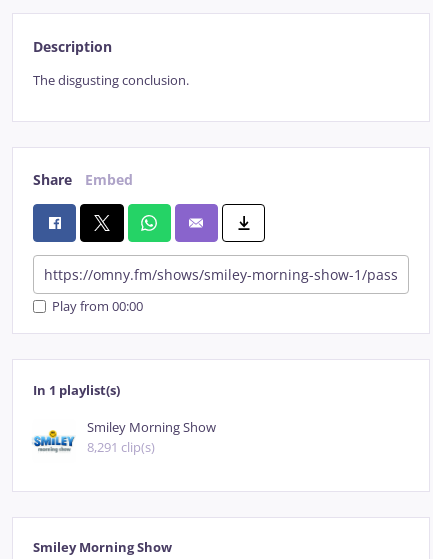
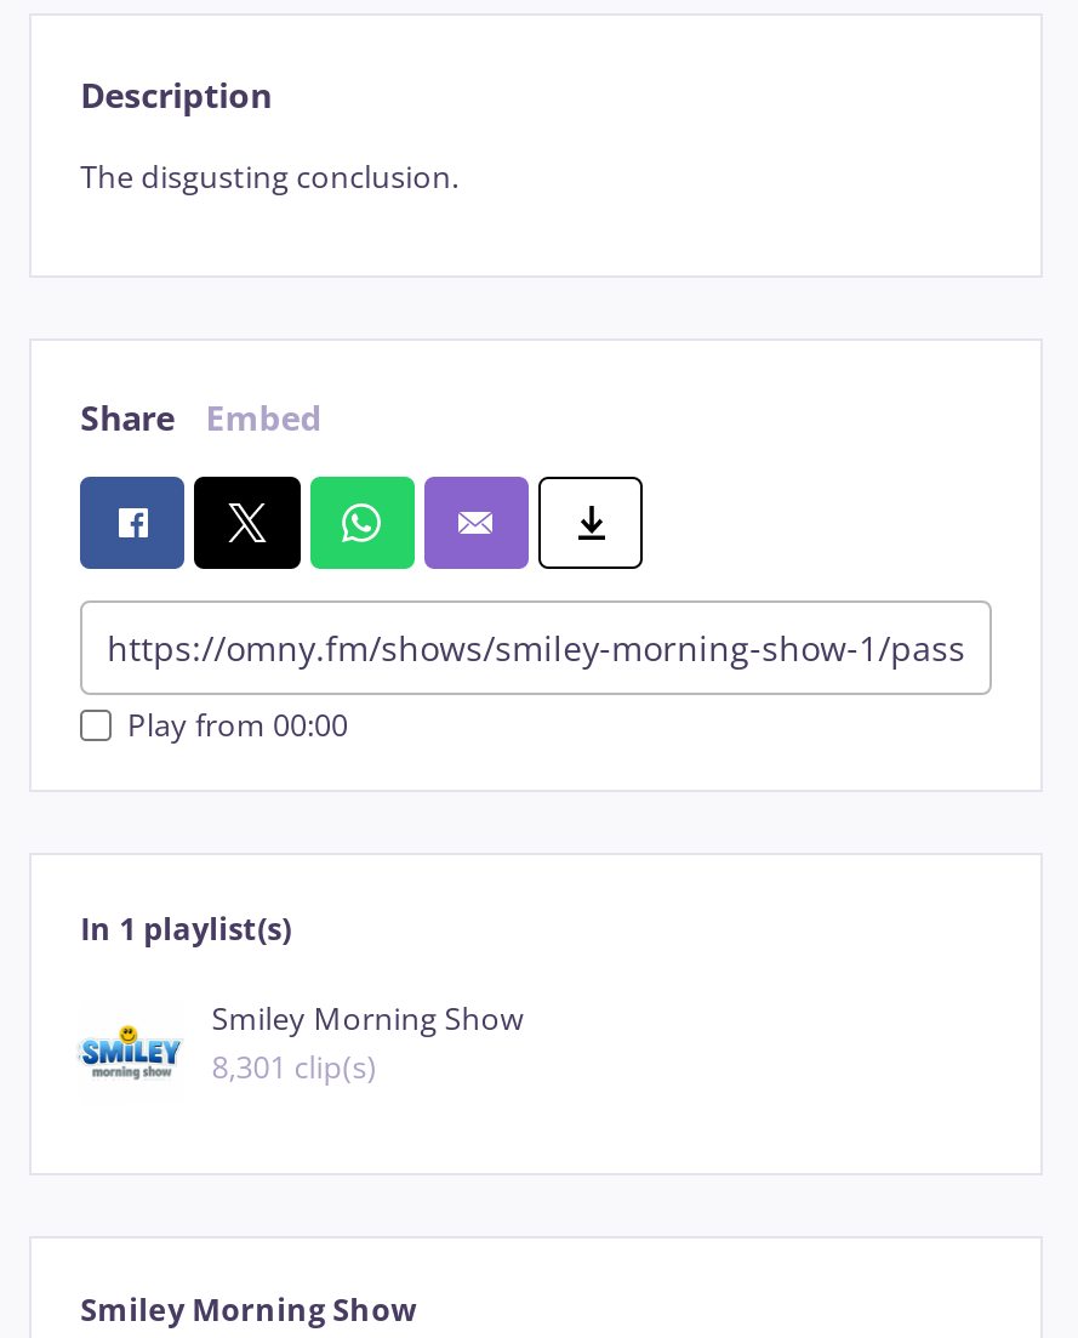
[87,439,155,456] 8,291 clip(s) -> [211,1047,376,1089] 8,301 clip(s)

